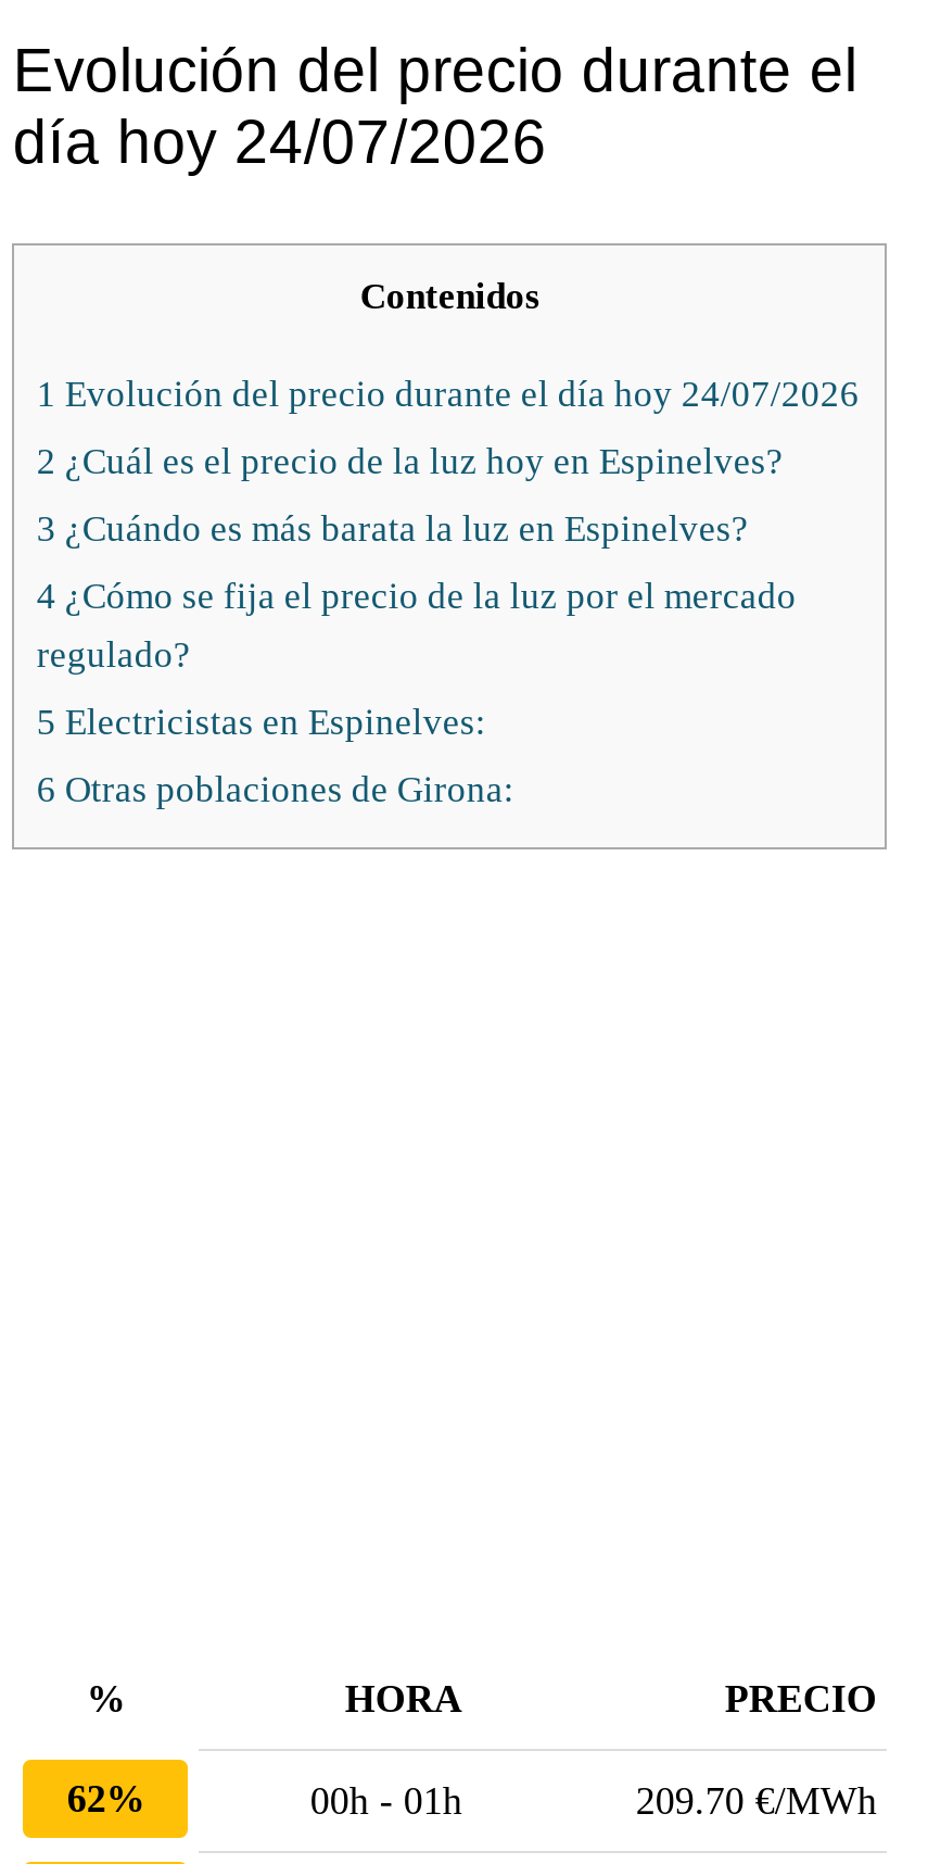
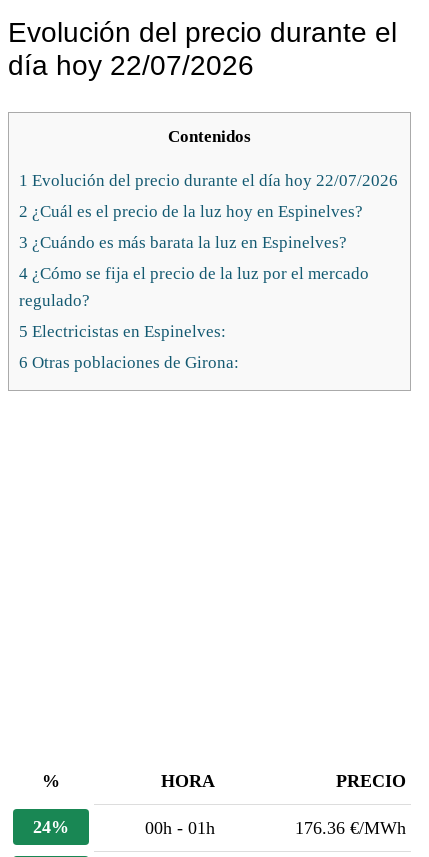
[13,110,547,177] día hoy 24/07/2026 -> [8,49,254,80] día hoy 22/07/2026
[37,373,859,414] 1 Evolución del precio durante el día hoy 24/07/2026 -> [19,171,398,190] 1 Evolución del precio durante el día hoy 22/07/2026
[67,1776,145,1820] 62% -> [33,817,69,837] 24%
[636,1778,877,1822] 209.70 €/MWh -> [295,818,406,838] 176.36 €/MWh

